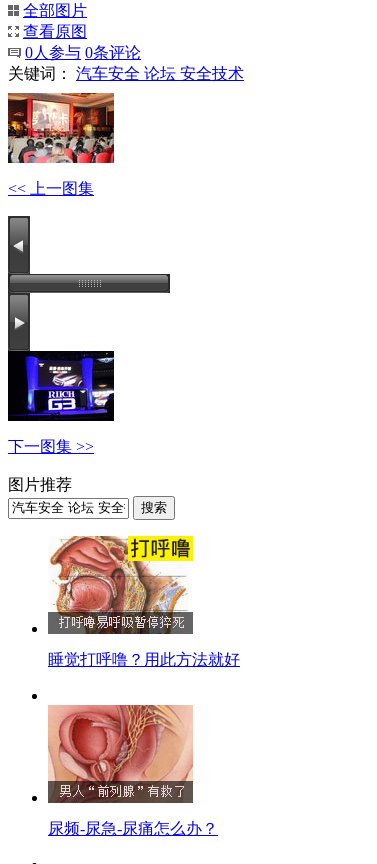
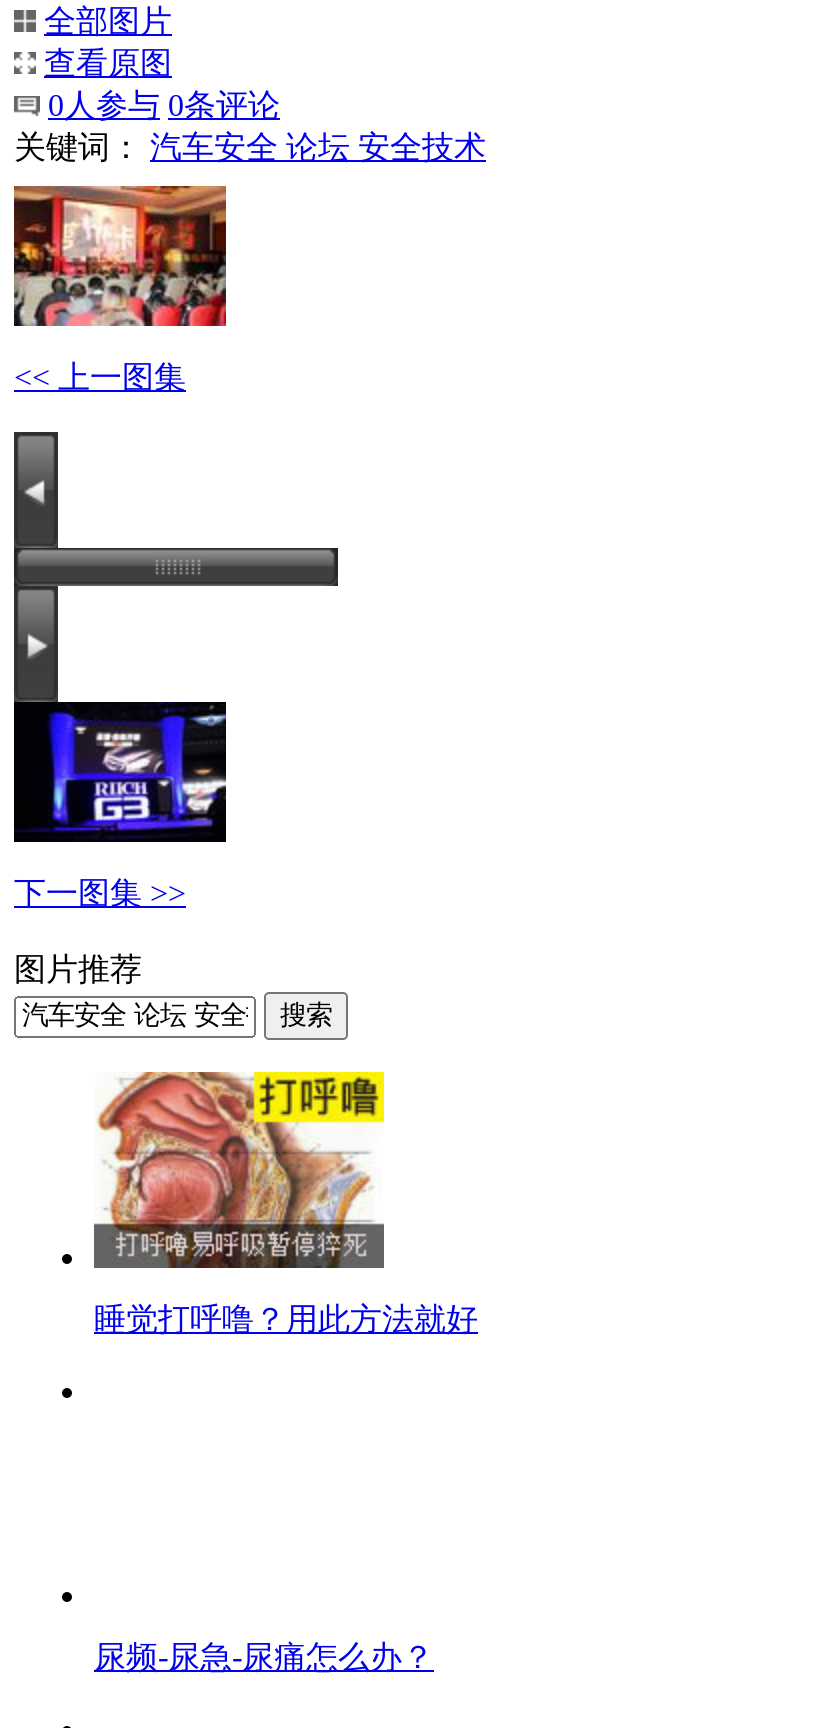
[47,704,194,804] [image] -> none

